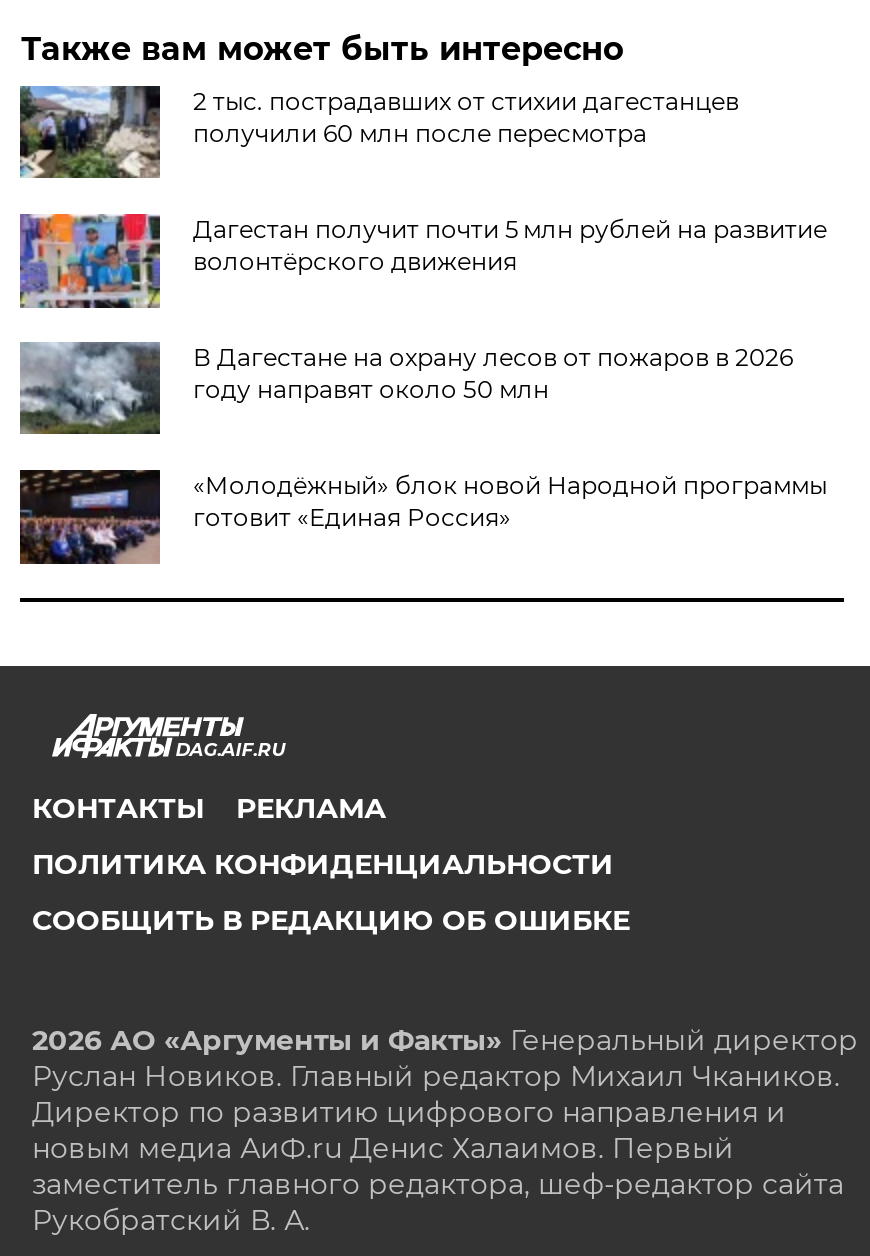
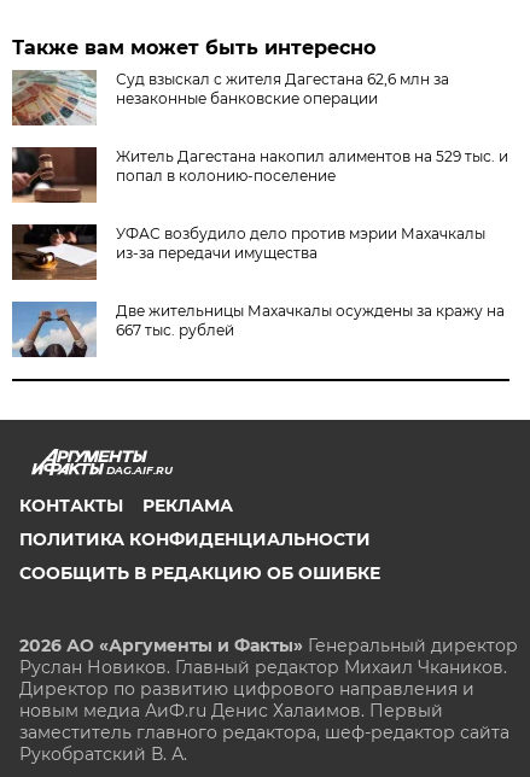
[18,84,739,180] [image] | 2 тыс. пострадавших от стихии дагестанцев | получили 60 млн после пересмотра -> [11,69,450,125] [image] | Суд взыскал с жителя Дагестана 62,6 млн за | незаконные банковские операции
[18,212,827,310] [image] | Дагестан получит почти 5 млн рублей на развитие | волонтёрского движения -> [11,146,509,204] [image] | Житель Дагестана накопил алиментов на 529 тыс. и | попал в колонию-поселение
[20,340,793,436] [image] | В Дагестане на охрану лесов от пожаров в 2026 | году направят около 50 млн -> [12,223,486,281] [image] | УФАС возбудило дело против мэрии Махачкалы | из-за передачи имущества
[18,468,827,566] [image] | «Молодёжный» блок новой Народной программы | готовит «Единая Россия» -> [11,300,505,358] [image] | Две жительницы Махачкалы осуждены за кражу на | 667 тыс. рублей

